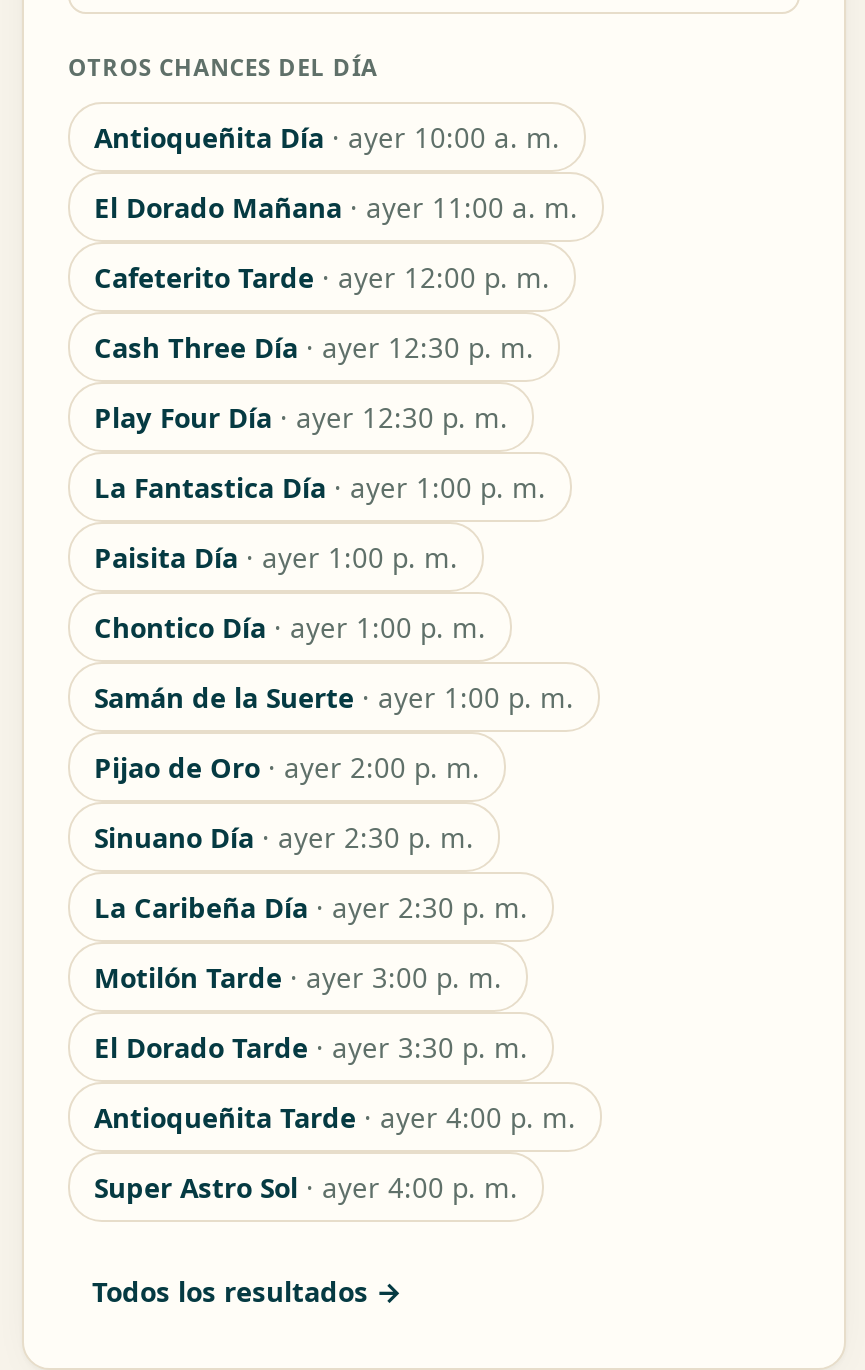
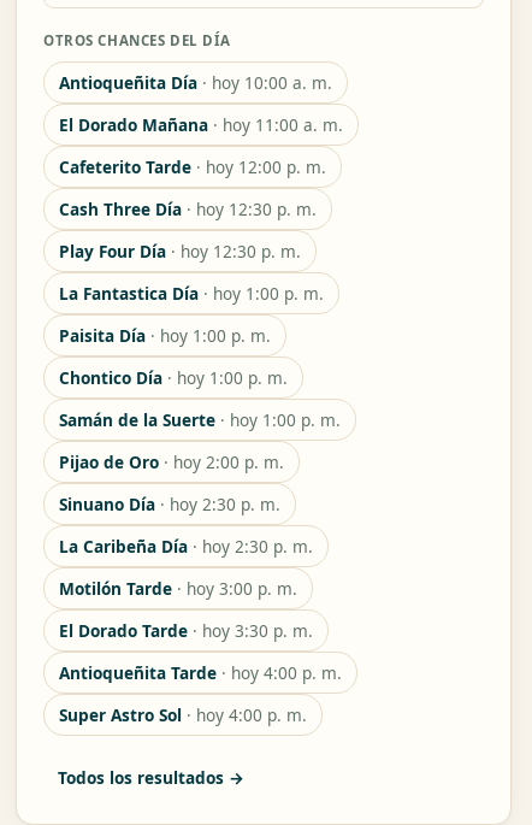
[94,117,560,155] Antioqueñita Día · ayer 10:00 a. m. -> [59,71,332,93] Antioqueñita Día · hoy 10:00 a. m.
[94,187,578,225] El Dorado Mañana · ayer 11:00 a. m. -> [59,113,343,136] El Dorado Mañana · hoy 11:00 a. m.
[94,257,550,295] Cafeterito Tarde · ayer 12:00 p. m. -> [59,155,326,178] Cafeterito Tarde · hoy 12:00 p. m.
[94,327,534,365] Cash Three Día · ayer 12:30 p. m. -> [59,197,317,220] Cash Three Día · hoy 12:30 p. m.
[94,397,508,435] Play Four Día · ayer 12:30 p. m. -> [59,239,301,262] Play Four Día · hoy 12:30 p. m.
[94,467,546,505] La Fantastica Día · ayer 1:00 p. m. -> [59,281,324,304] La Fantastica Día · hoy 1:00 p. m.
[94,537,458,575] Paisita Día · ayer 1:00 p. m. -> [59,323,271,346] Paisita Día · hoy 1:00 p. m.
[94,607,486,645] Chontico Día · ayer 1:00 p. m. -> [59,366,288,389] Chontico Día · hoy 1:00 p. m.
[94,677,574,715] Samán de la Suerte · ayer 1:00 p. m. -> [59,408,341,431] Samán de la Suerte · hoy 1:00 p. m.
[94,747,480,785] Pijao de Oro · ayer 2:00 p. m. -> [59,450,284,473] Pijao de Oro · hoy 2:00 p. m.
[94,817,474,855] Sinuano Día · ayer 2:30 p. m. -> [59,492,280,515] Sinuano Día · hoy 2:30 p. m.
[94,887,528,925] La Caribeña Día · ayer 2:30 p. m. -> [59,534,313,557] La Caribeña Día · hoy 2:30 p. m.
[94,957,502,995] Motilón Tarde · ayer 3:00 p. m. -> [59,576,297,599] Motilón Tarde · hoy 3:00 p. m.
[94,1027,528,1065] El Dorado Tarde · ayer 3:30 p. m. -> [59,619,313,641] El Dorado Tarde · hoy 3:30 p. m.
[94,1097,576,1135] Antioqueñita Tarde · ayer 4:00 p. m. -> [59,661,342,684] Antioqueñita Tarde · hoy 4:00 p. m.
[94,1167,518,1205] Super Astro Sol · ayer 4:00 p. m. -> [59,703,307,726] Super Astro Sol · hoy 4:00 p. m.

